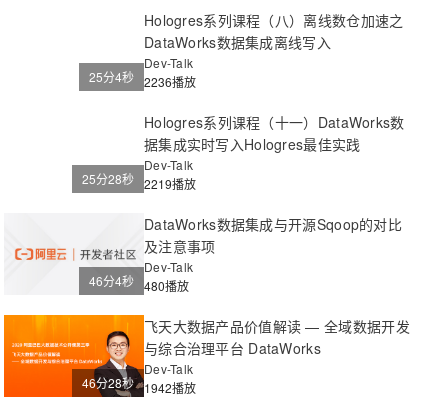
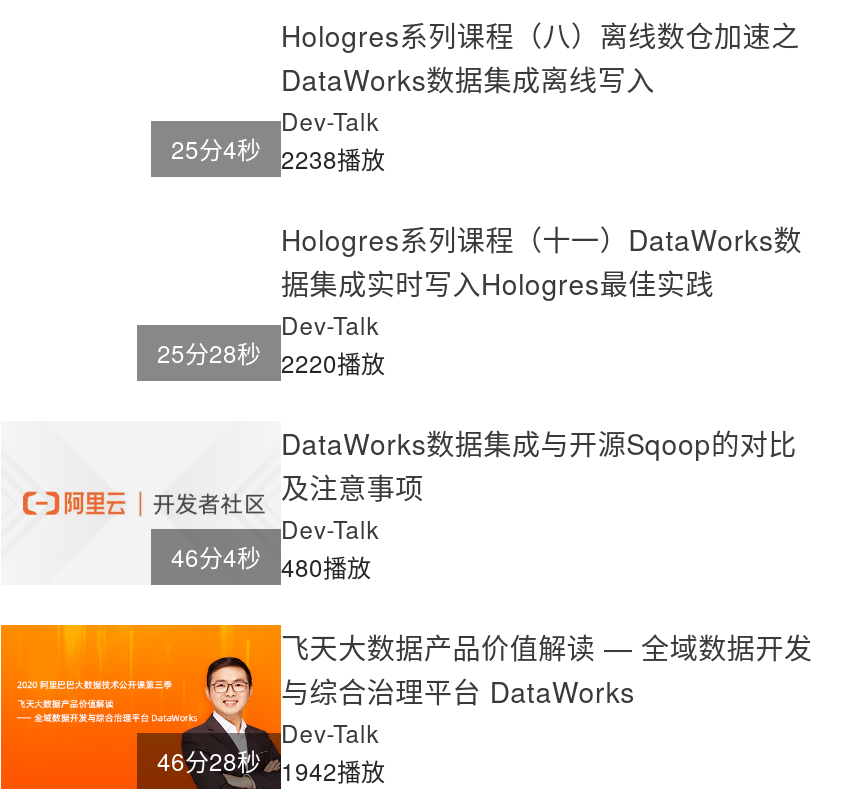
[89,68,196,90] 25分4秒 2236播放 -> [171,131,385,175] 25分4秒 2238播放
[82,170,196,192] 25分28秒 2219播放 -> [157,335,385,379] 25分28秒 2220播放

